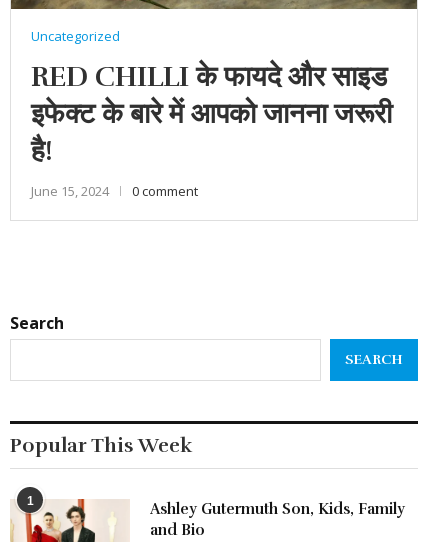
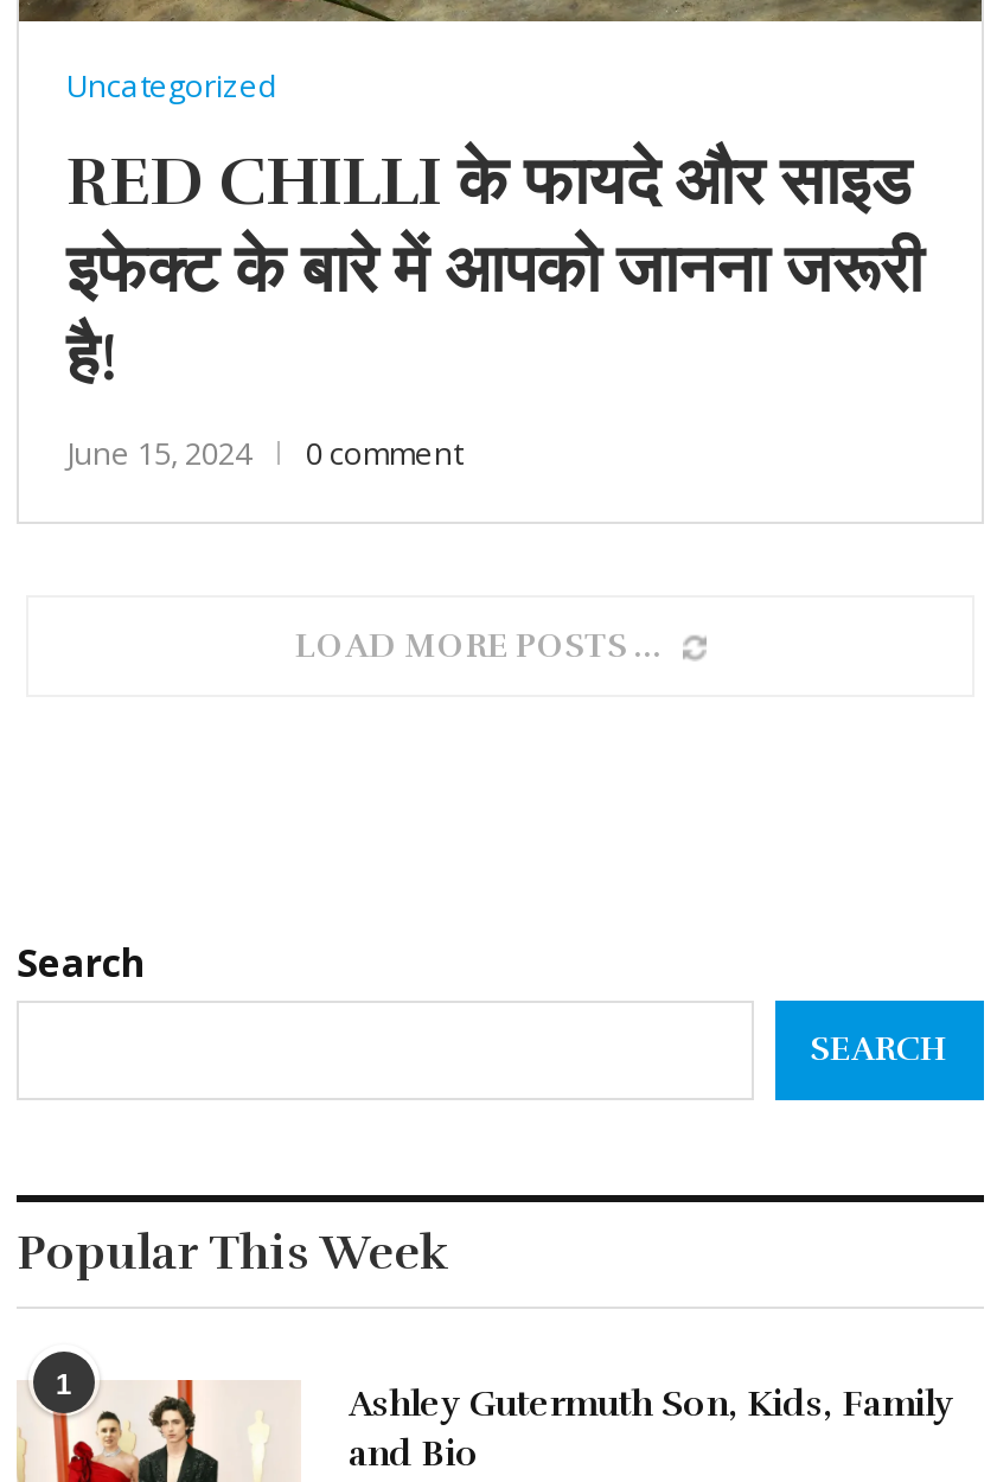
none -> [295,626,627,666] LOAD MORE POSTS

